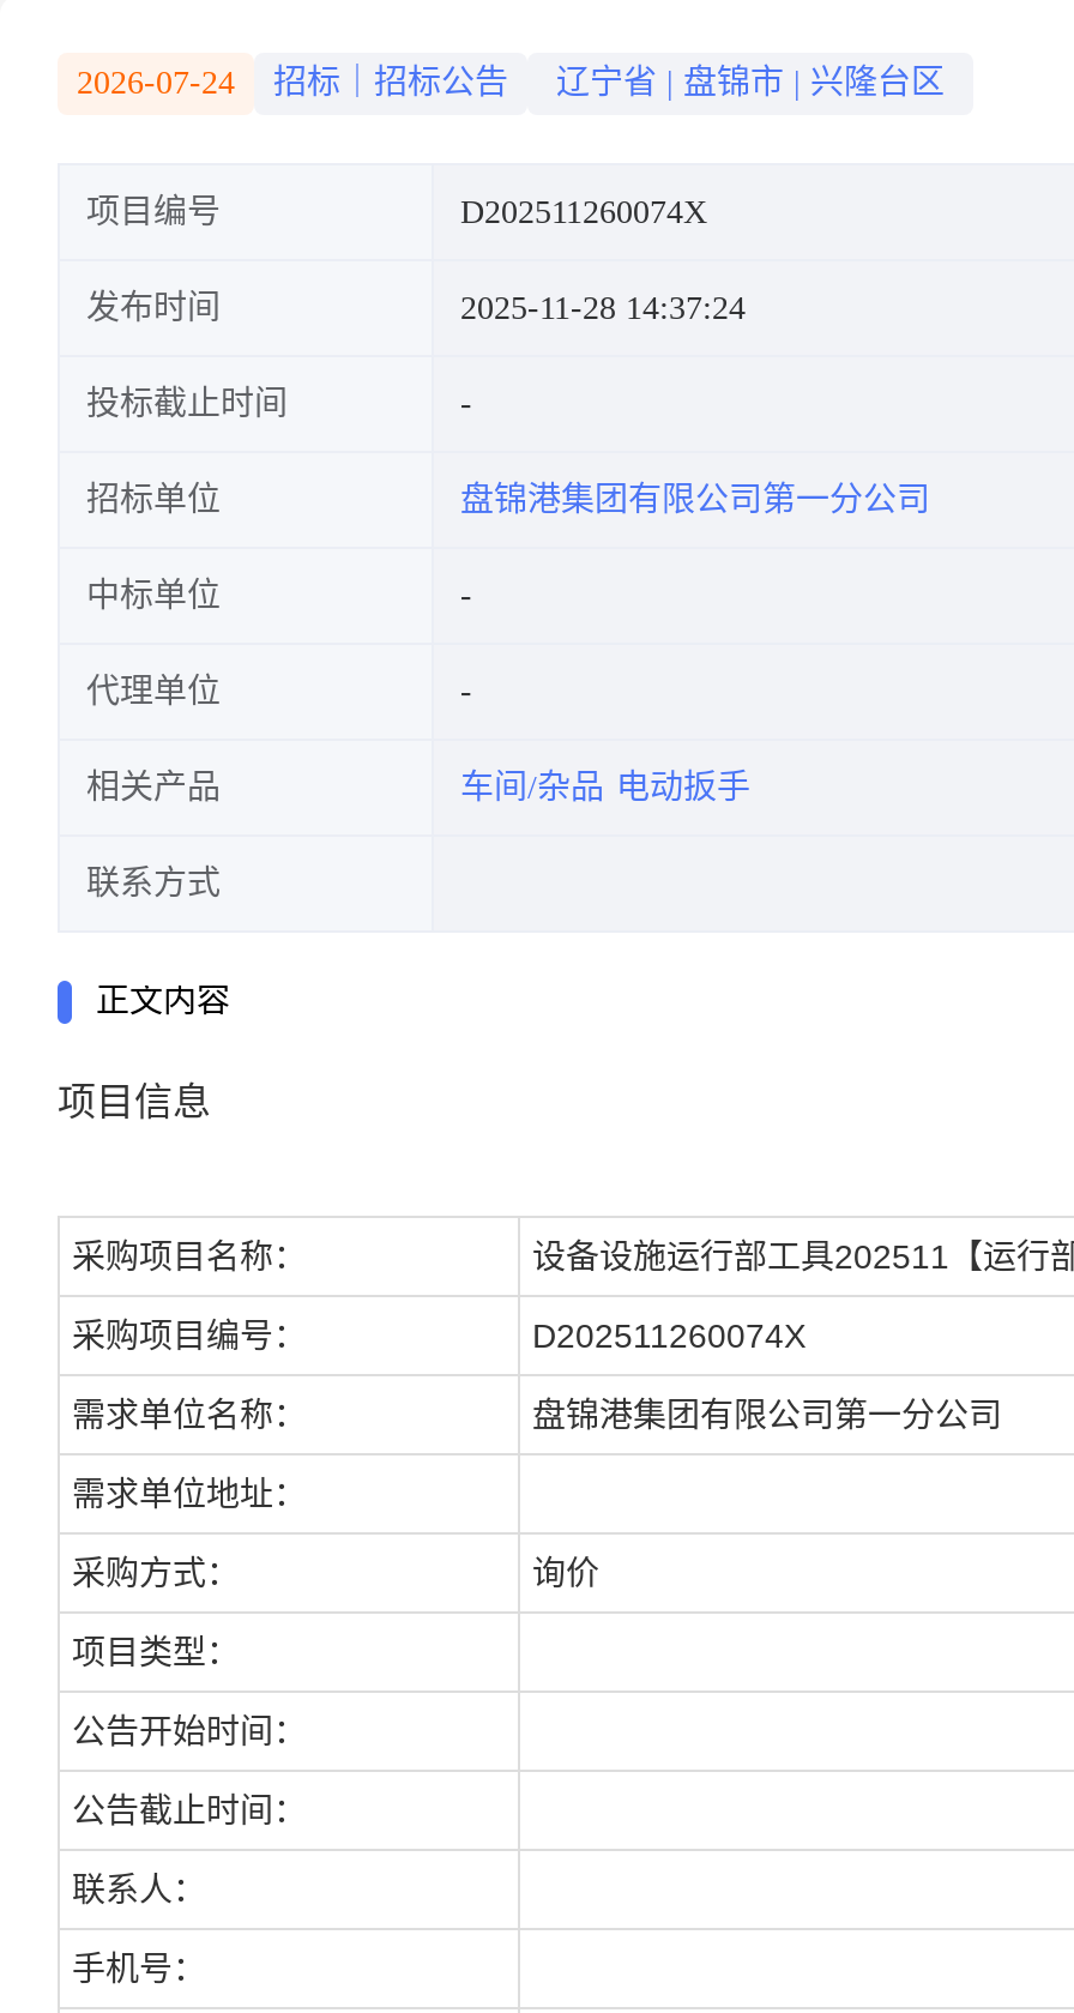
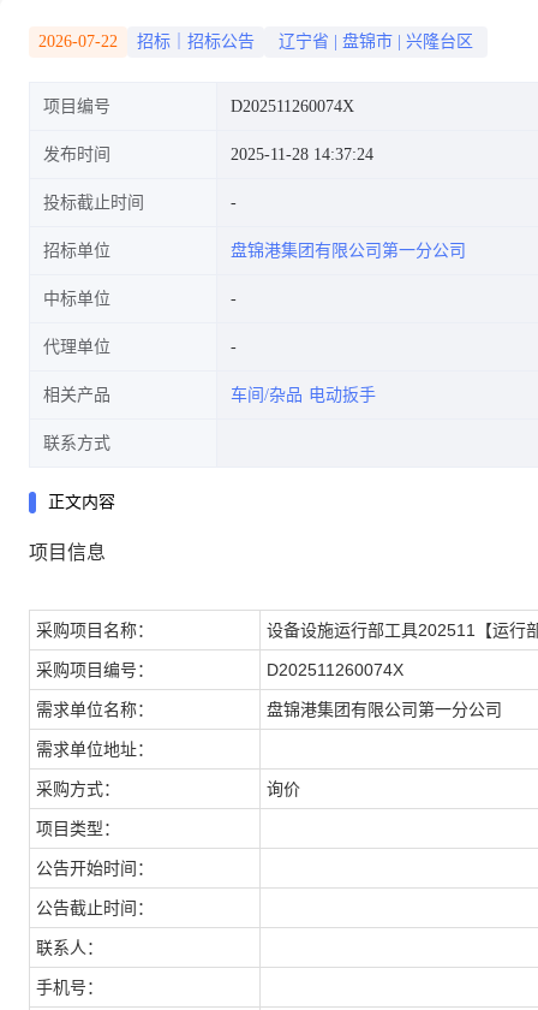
[77,65,235,101] 2026-07-24 -> [38,32,118,50] 2026-07-22

